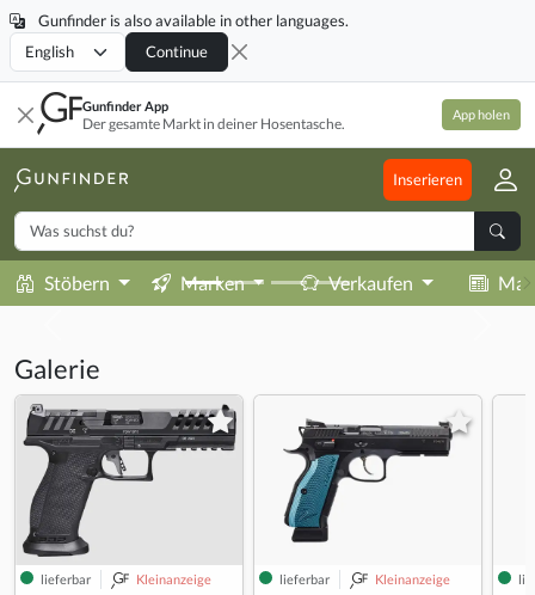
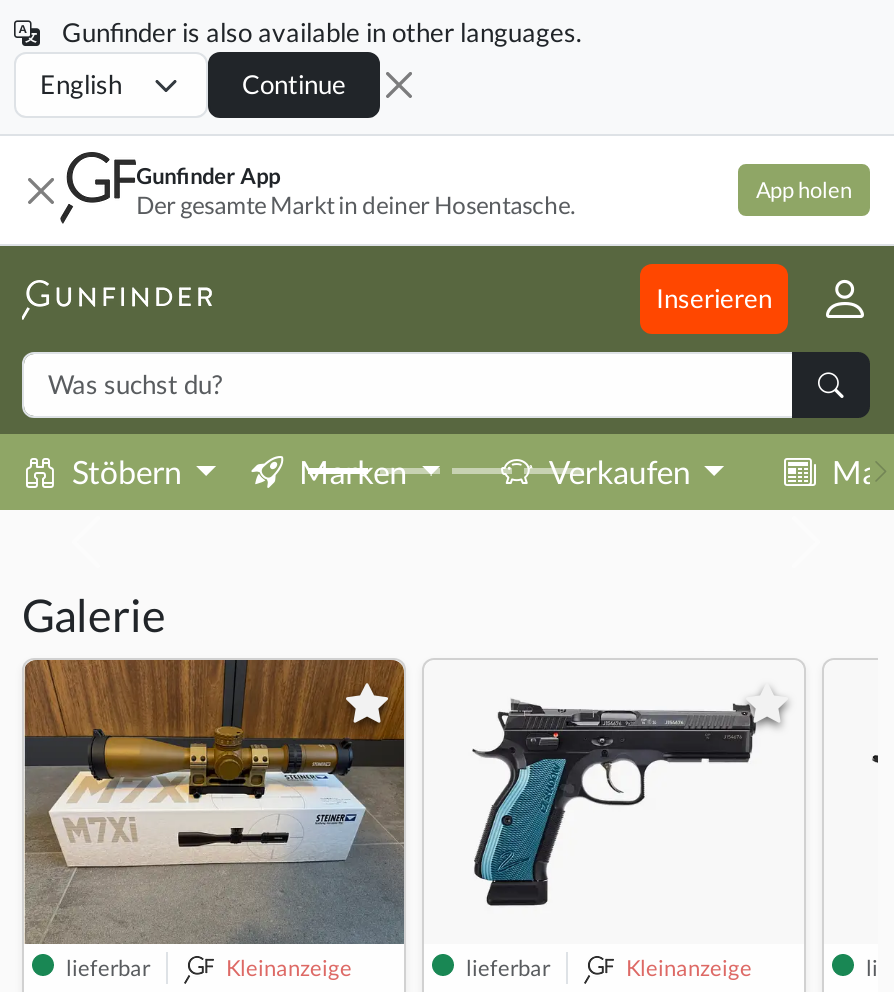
[16,395,242,565] [image] -> [22,658,406,946] [image]

